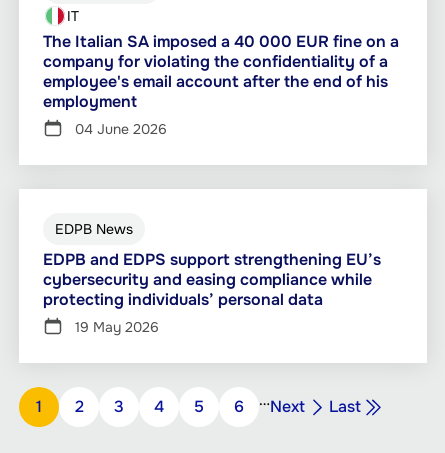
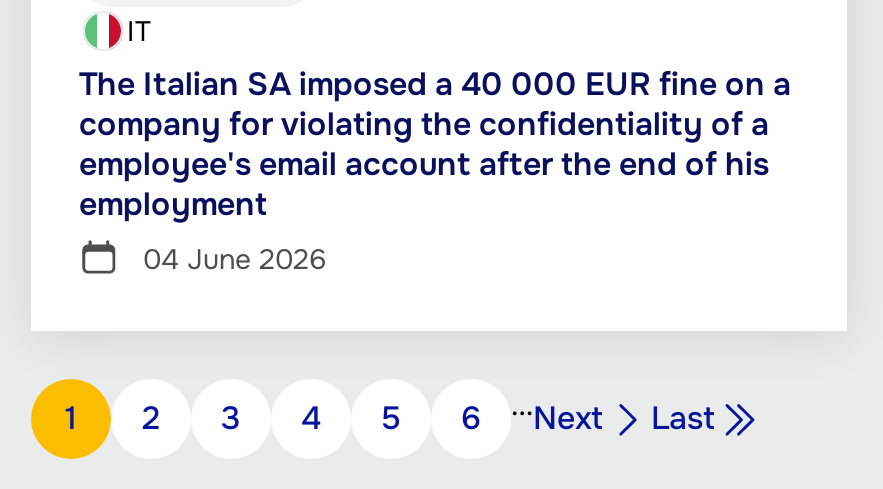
[43,220,381,336] EDPB News | EDPB and EDPS support strengthening EU’s | cybersecurity and easing compliance while | protecting individuals’ personal data | 19 May 2026 -> none

